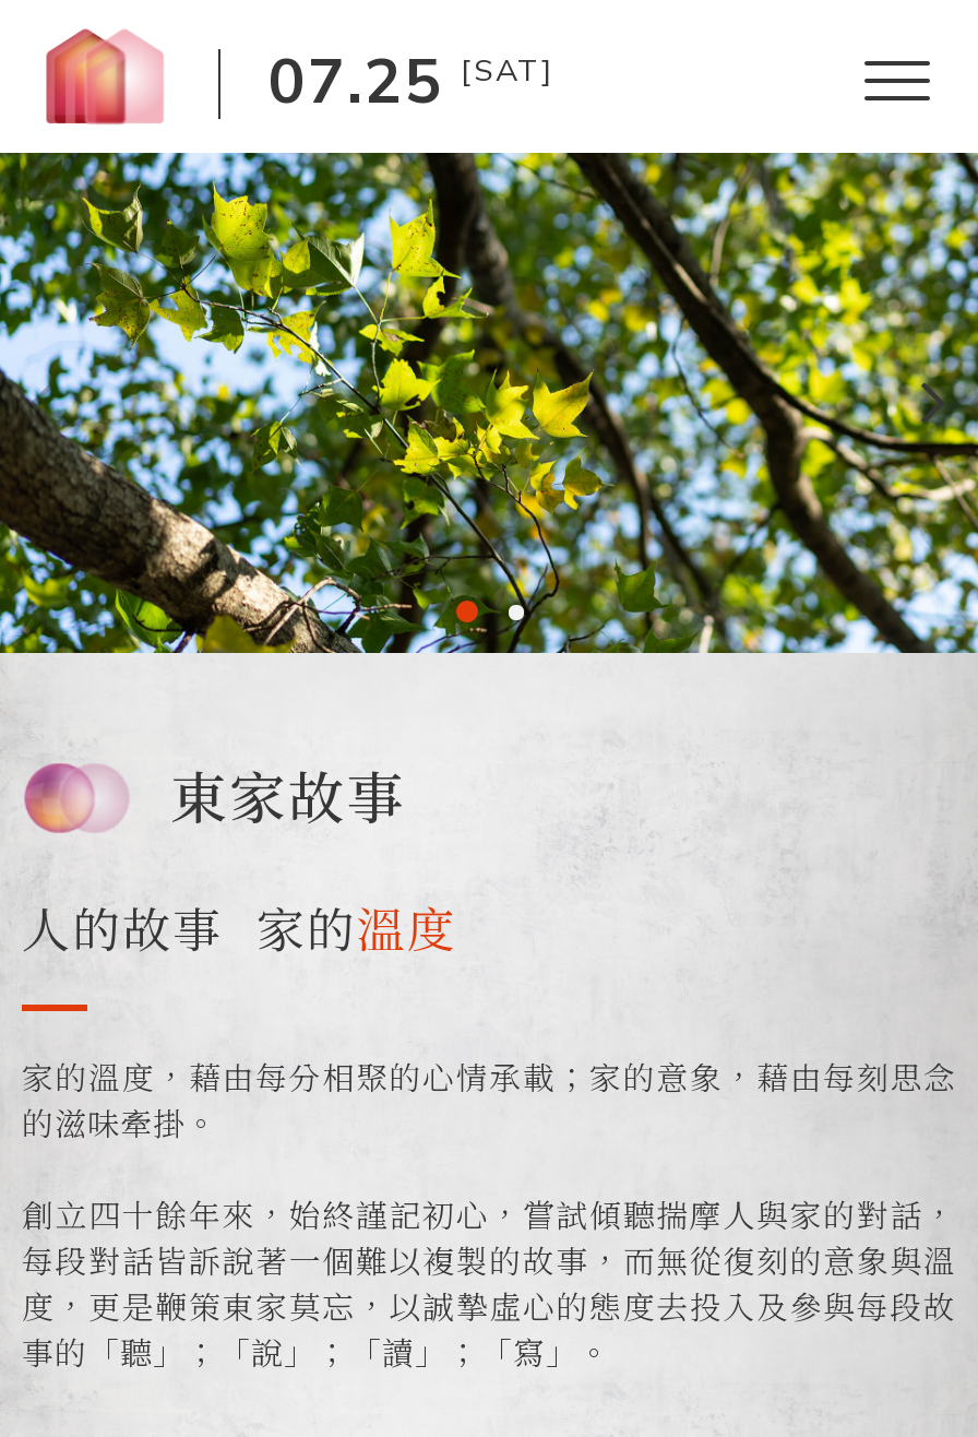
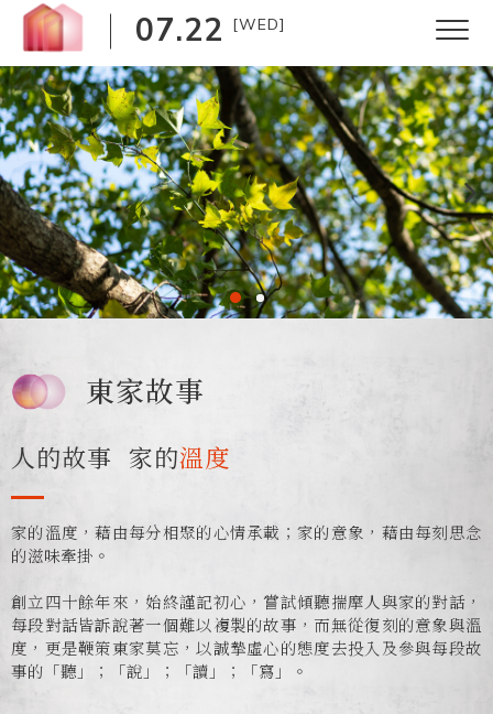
[269,41,552,118] 07.25 [SAT] -> [135,10,285,48] 07.22 [WED]

